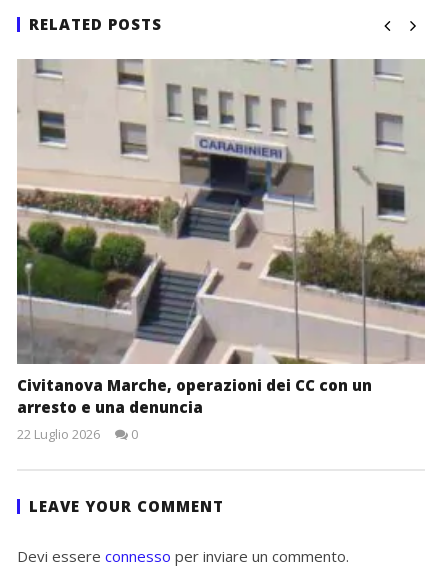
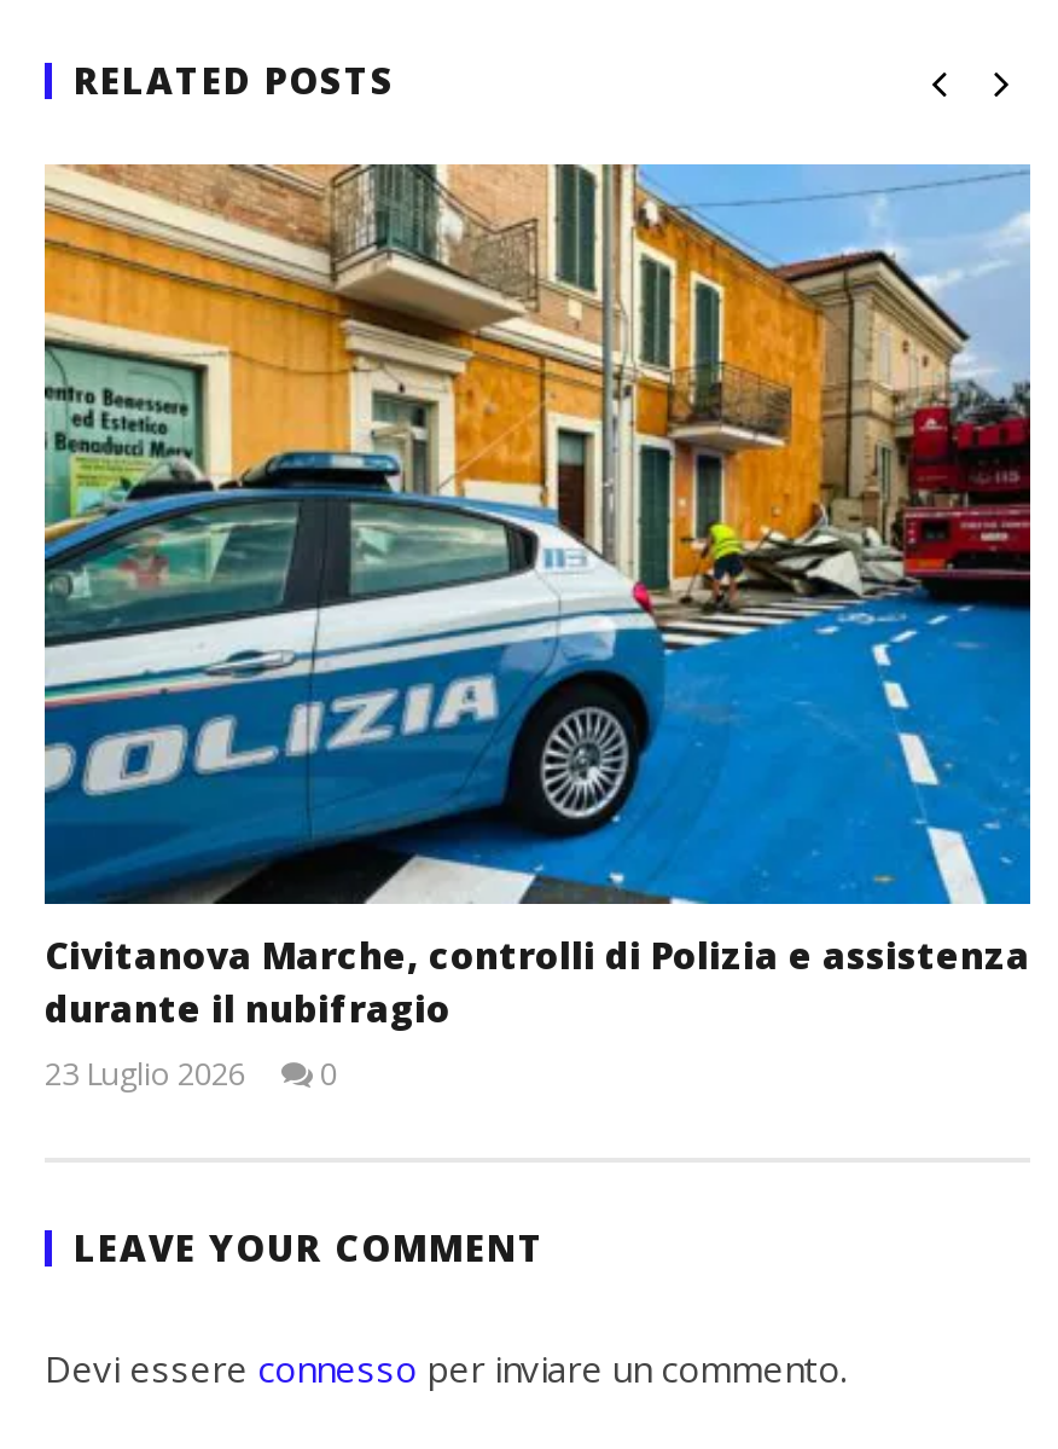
[16,58,426,443] [image] | Civitanova Marche, operazioni dei CC con un | arresto e una denuncia | 22 Luglio 2026 -> [42,162,1033,1096] [image] | Civitanova Marche, controlli di Polizia e assistenza | durante il nubifragio | 23 Luglio 2026

